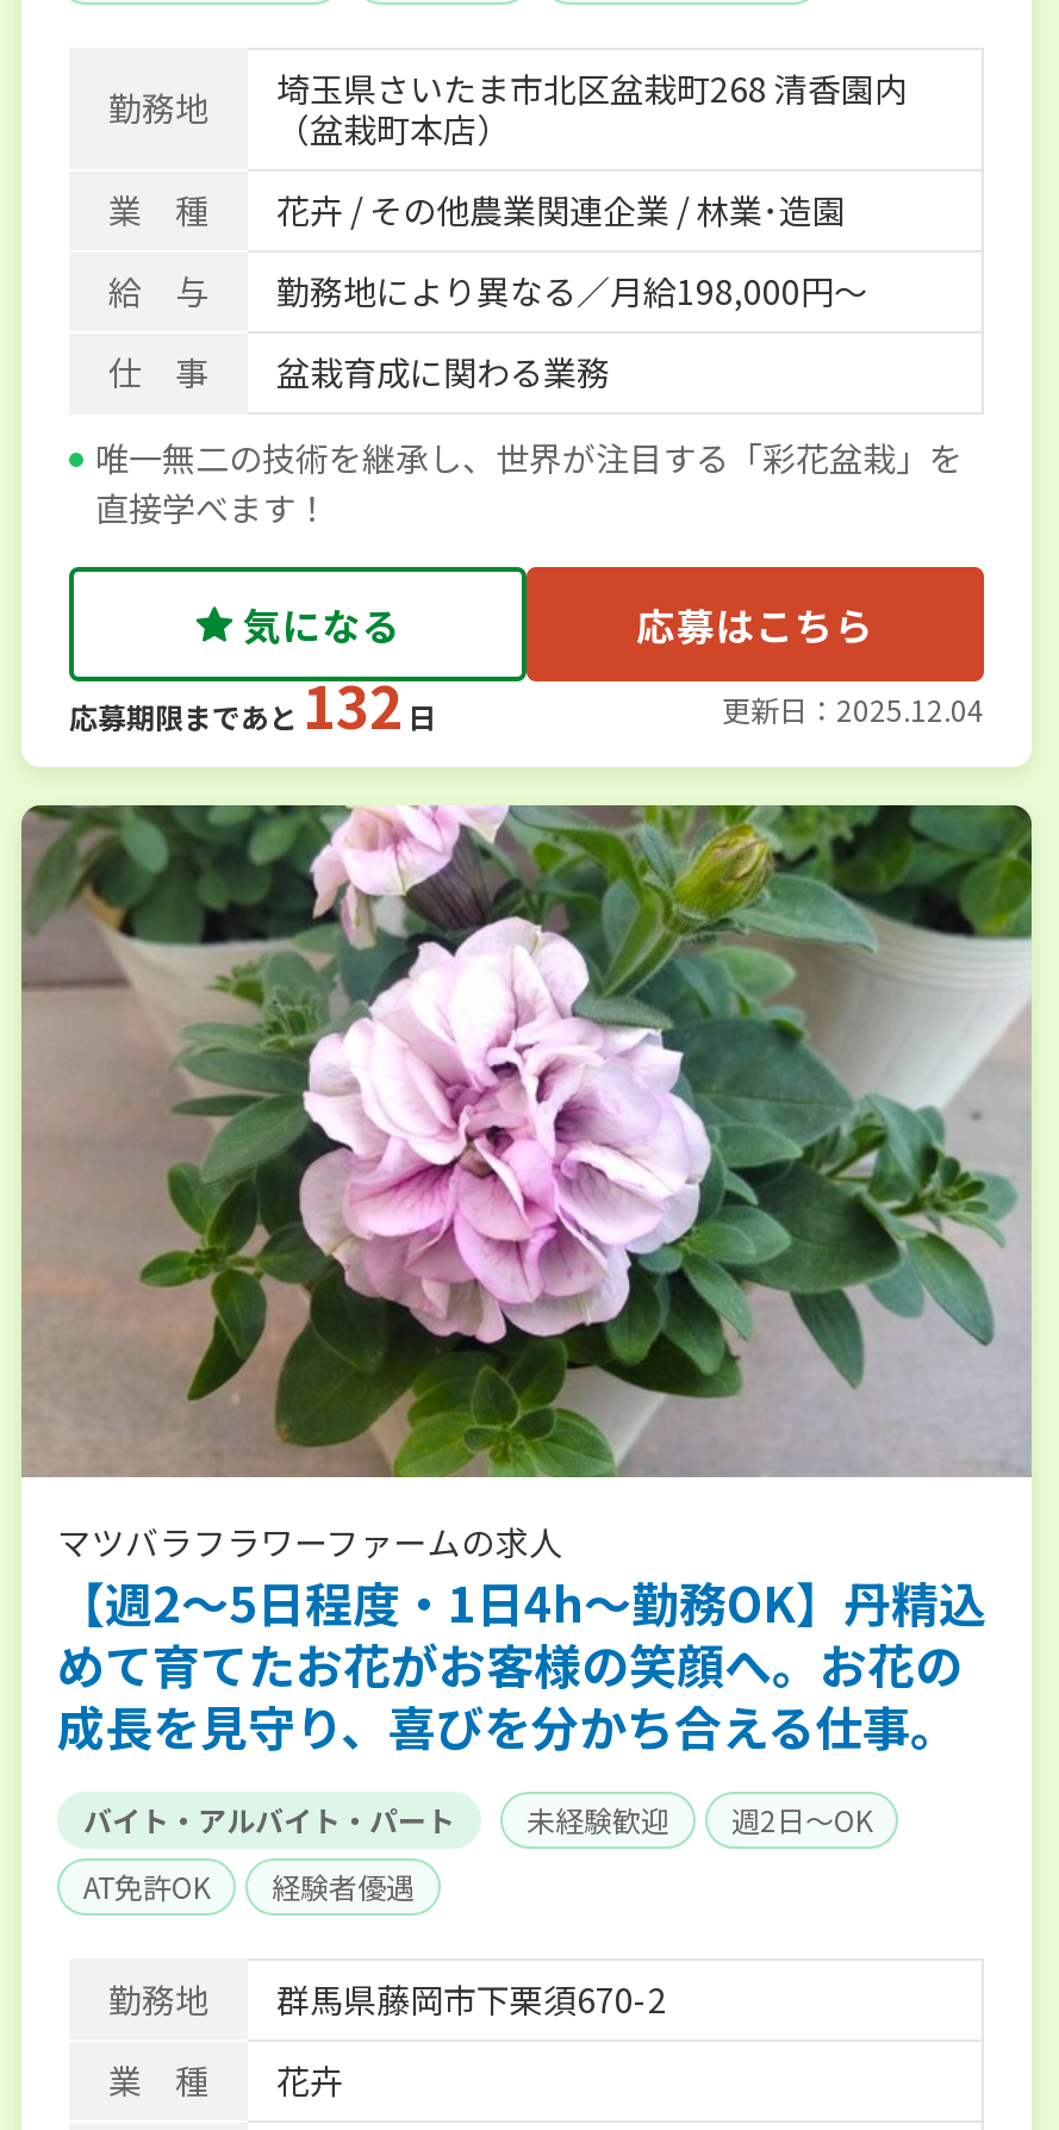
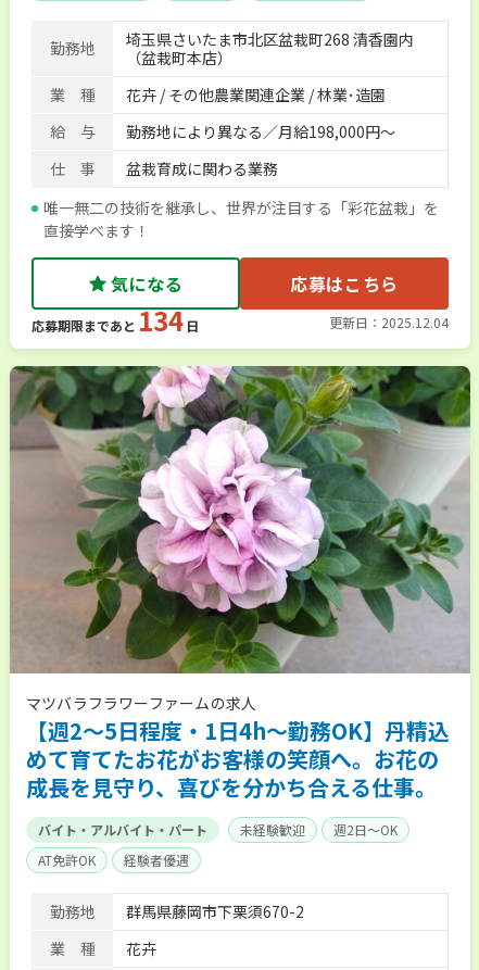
[69,661,436,745] 応募期限まであと 132 日 -> [31,301,199,339] 応募期限まであと 134 日

